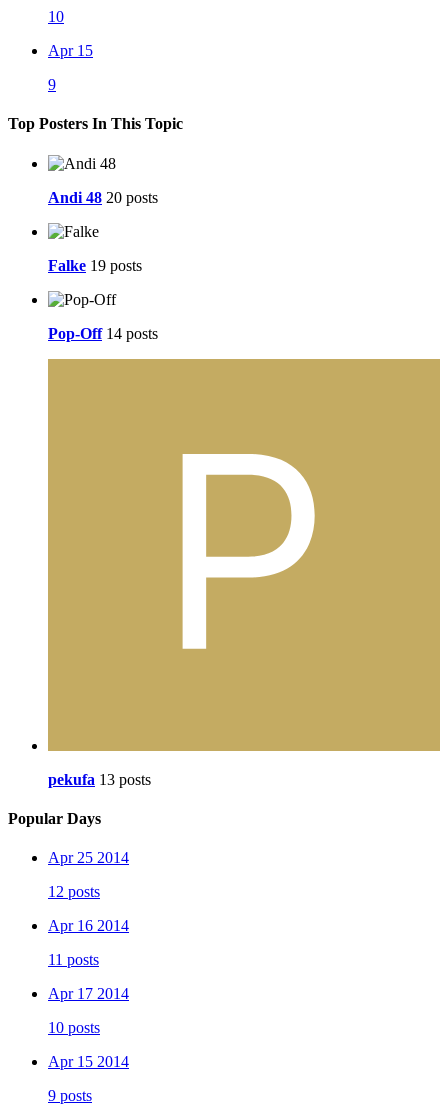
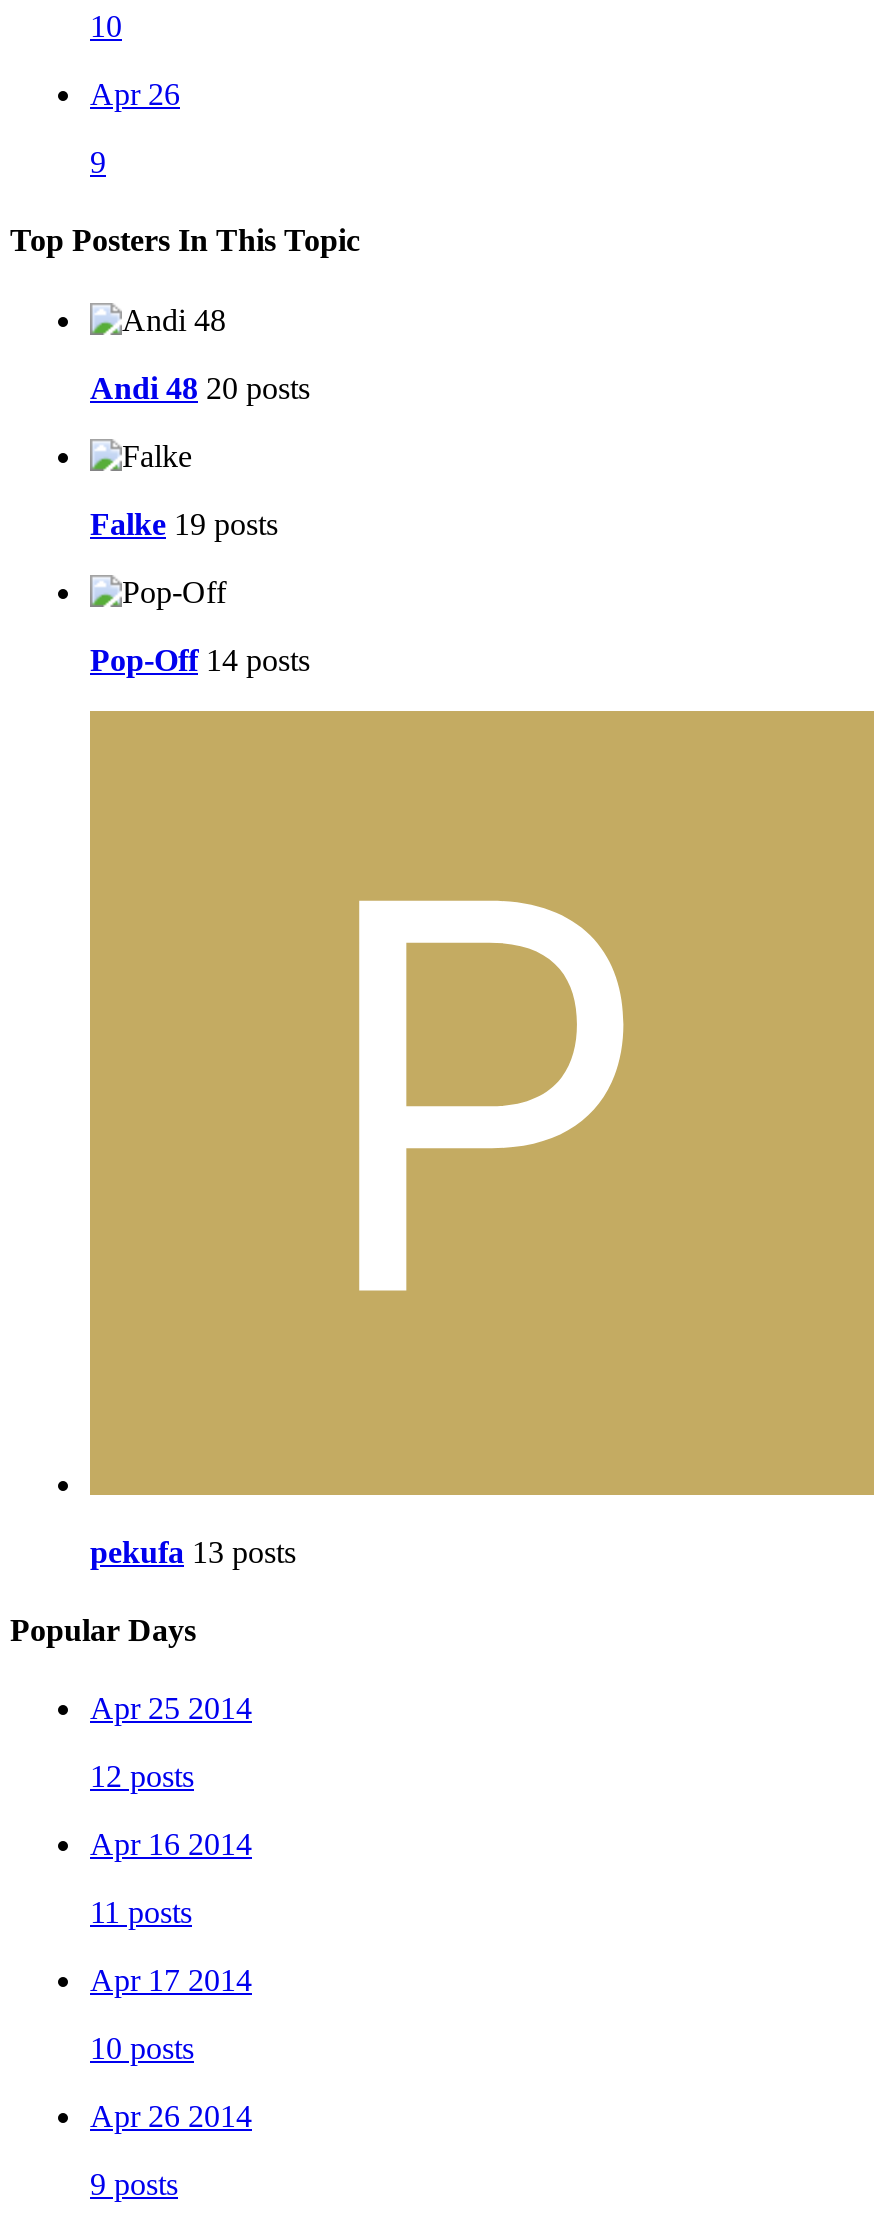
[48,42,93,59] Apr 15 -> [90,77,180,111] Apr 26
[48,1053,129,1070] Apr 15 2014 -> [90,2099,252,2133] Apr 26 2014

